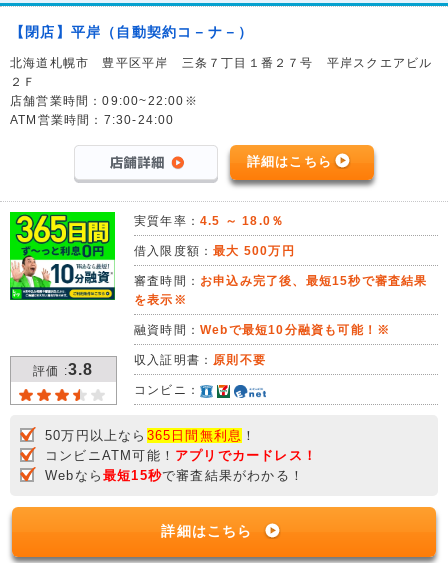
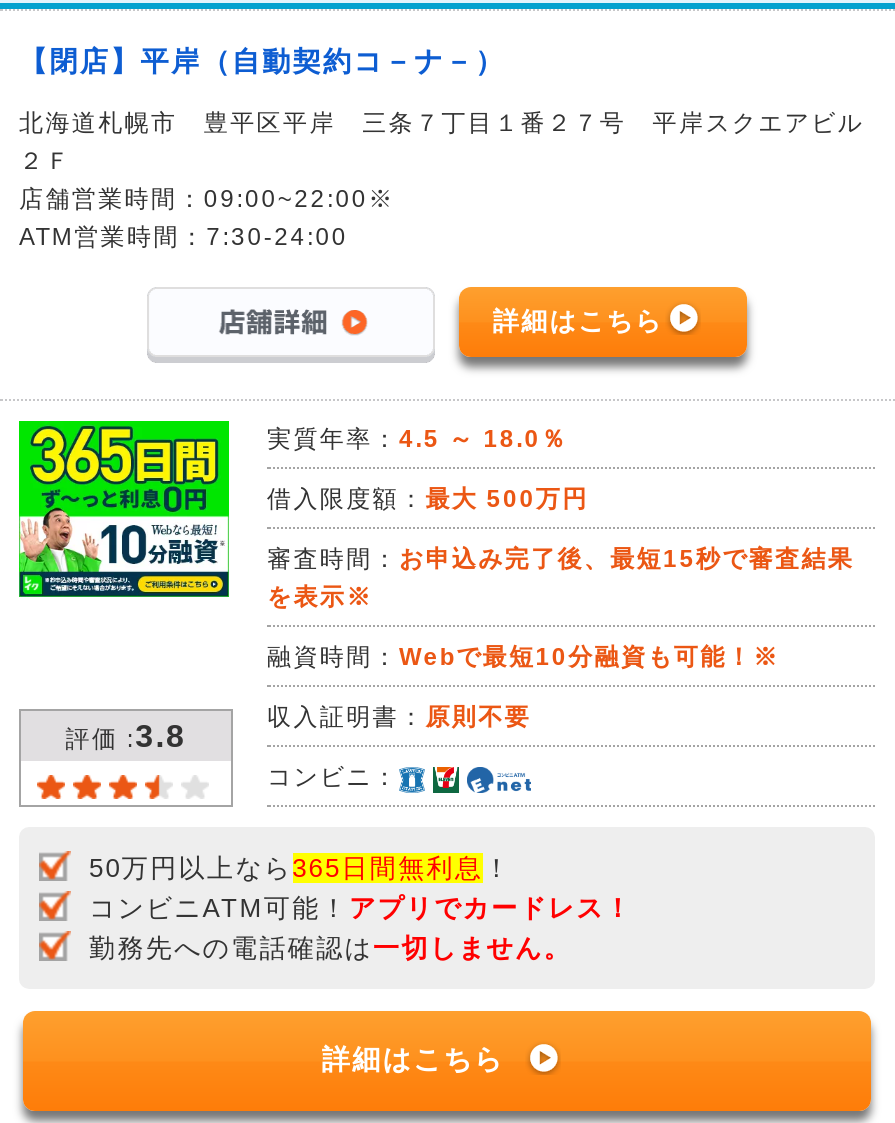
[45,468,304,483] Webなら最短15秒で審査結果がわかる！ -> [89,934,572,964] 勤務先への電話確認は一切しません。

